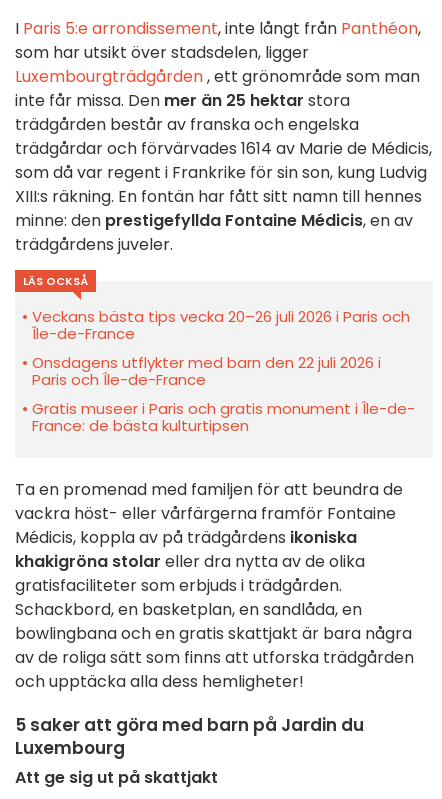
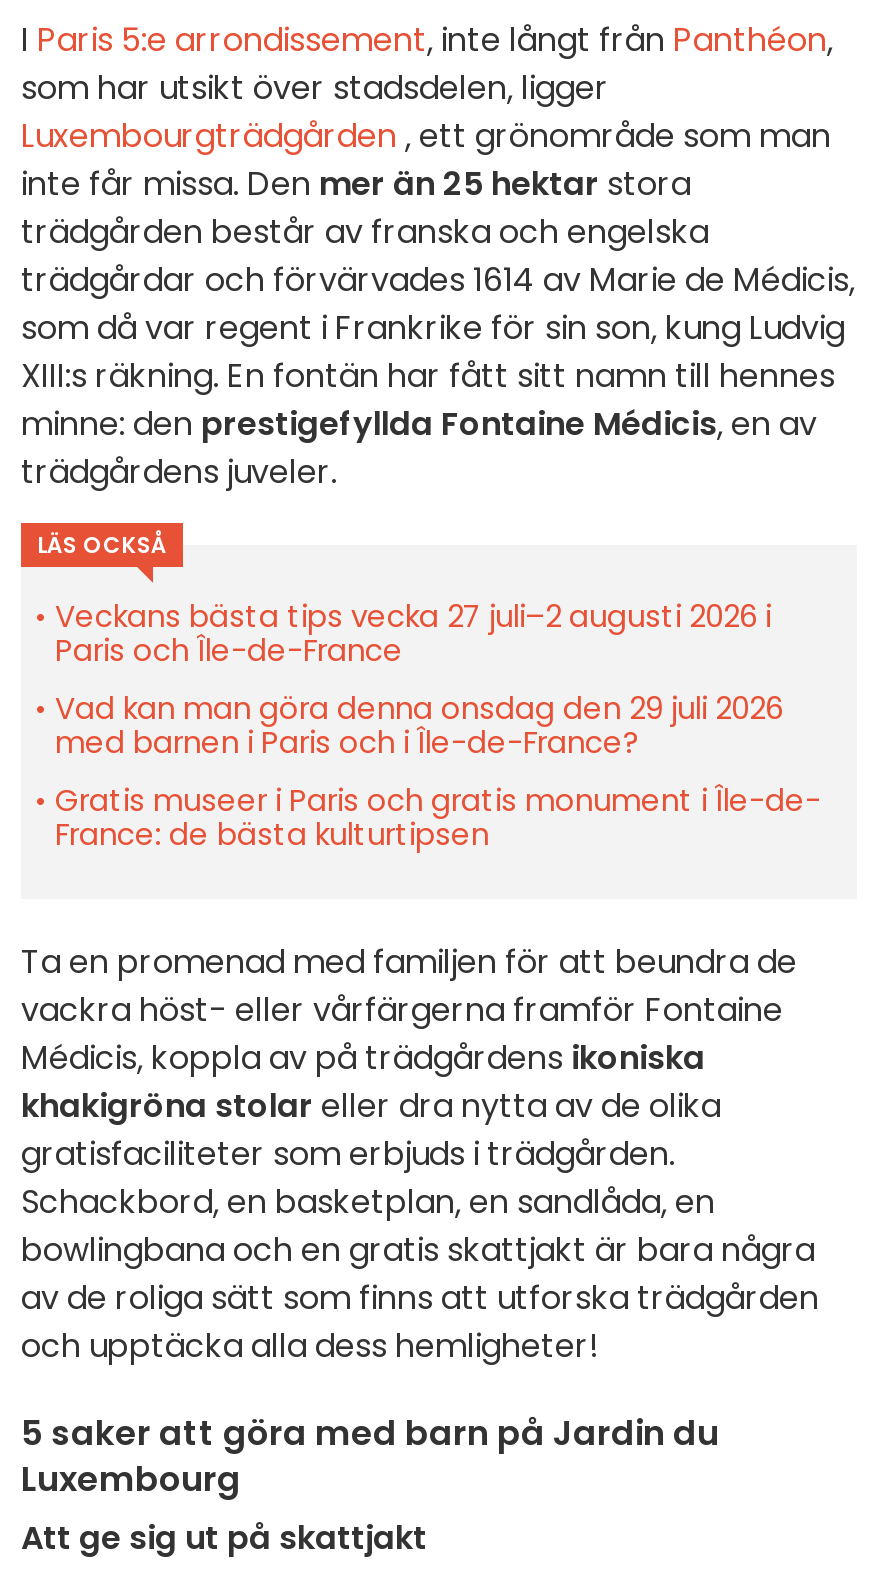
[32,306,410,373] Veckans bästa tips vecka 20–26 juli 2026 i Paris och | Île-de-France | Onsdagens utflykter med barn den 22 juli 2026 i -> [55,596,771,638] Veckans bästa tips vecka 27 juli–2 augusti 2026 i
moved [32,369,206,390] -> [55,630,403,672]: Paris och Île-de-France
none -> [55,688,783,764] Vad kan man göra denna onsdag den 29 juli 2026 | med barnen i Paris och i Île-de-France?

